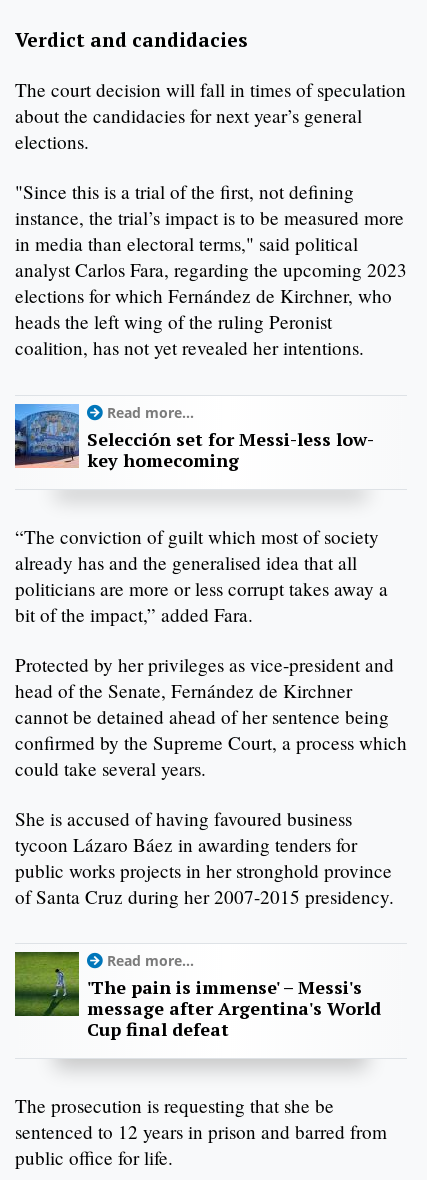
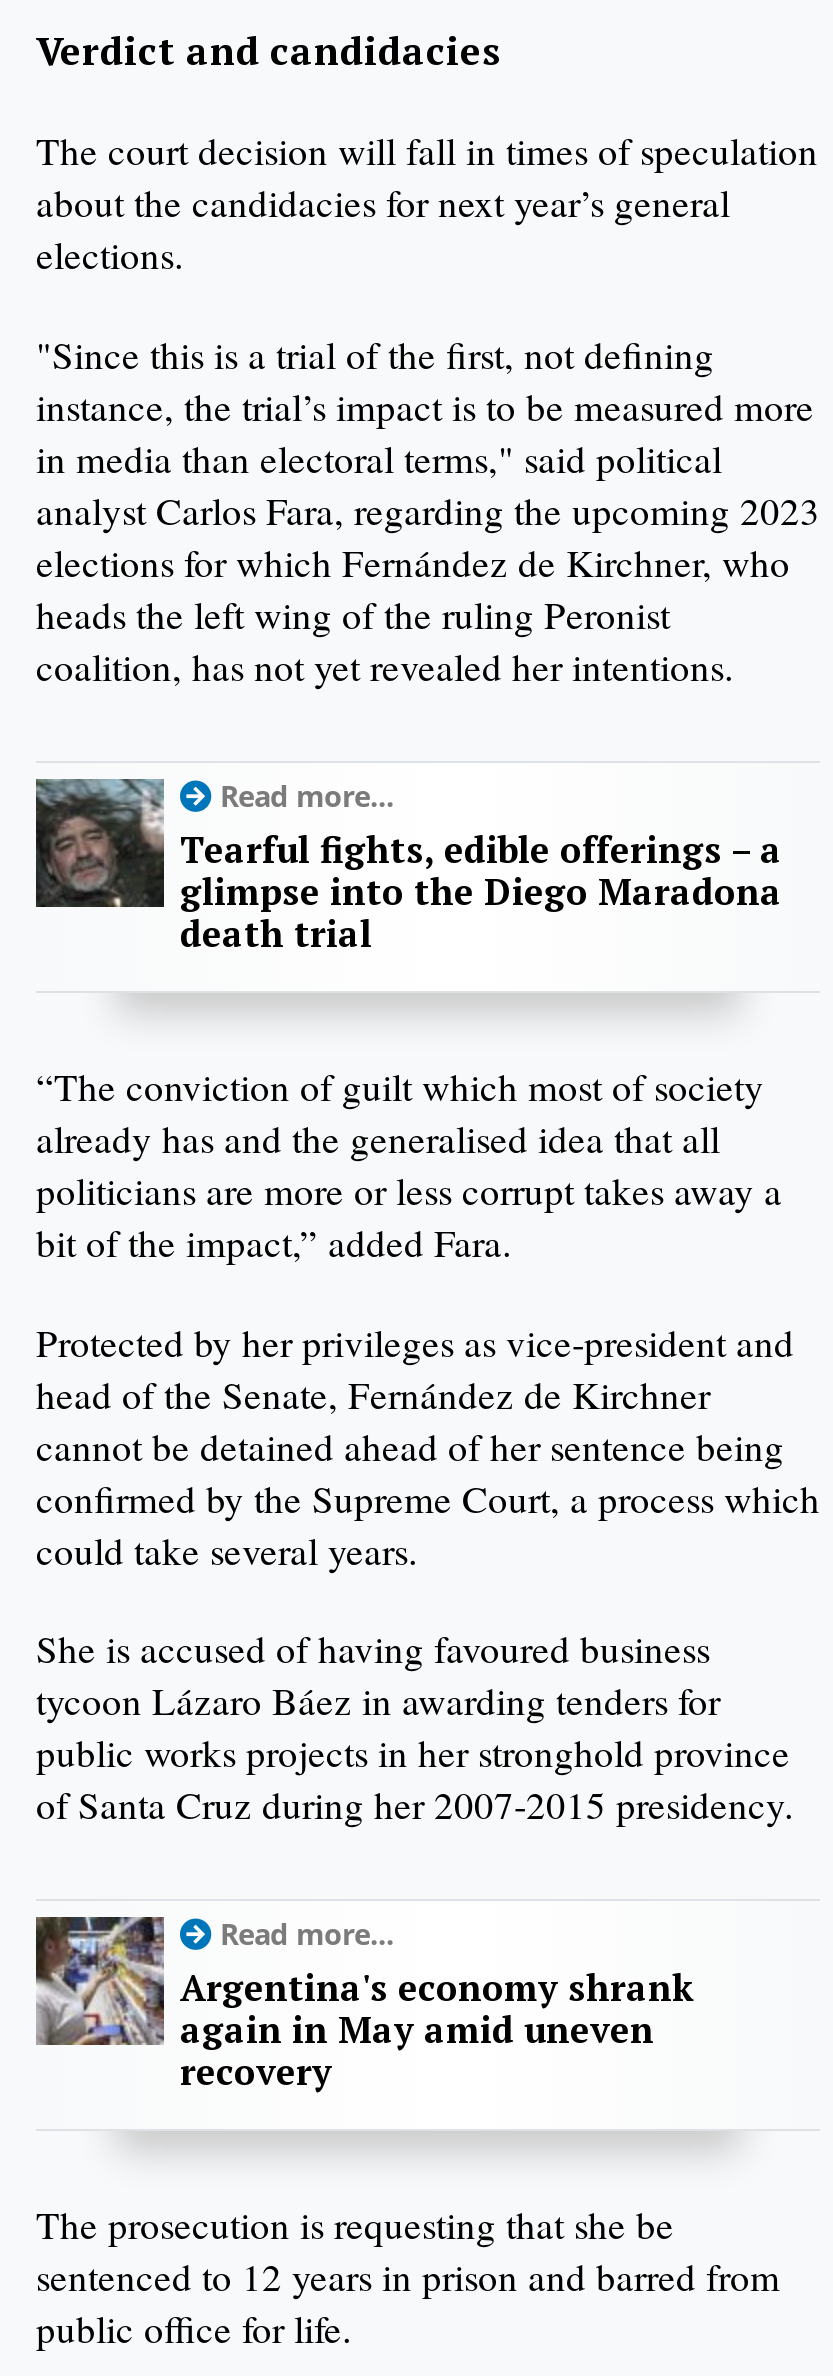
[14,403,374,472] [image] | Selección set for Messi-less low- | key homecoming -> [34,777,782,957] [image] | Tearful fights, edible offerings – a | glimpse into the Diego Maradona | death trial
[14,951,381,1041] [image] | 'The pain is immense' – Messi's | message after Argentina's World | Cup final defeat -> [34,1915,694,2096] [image] | Argentina's economy shrank | again in May amid uneven | recovery

